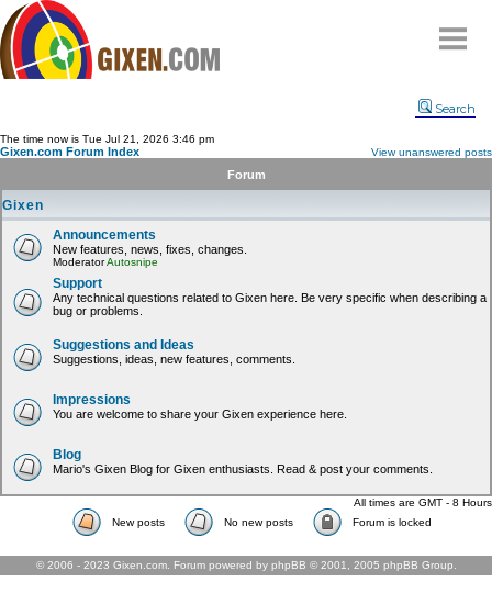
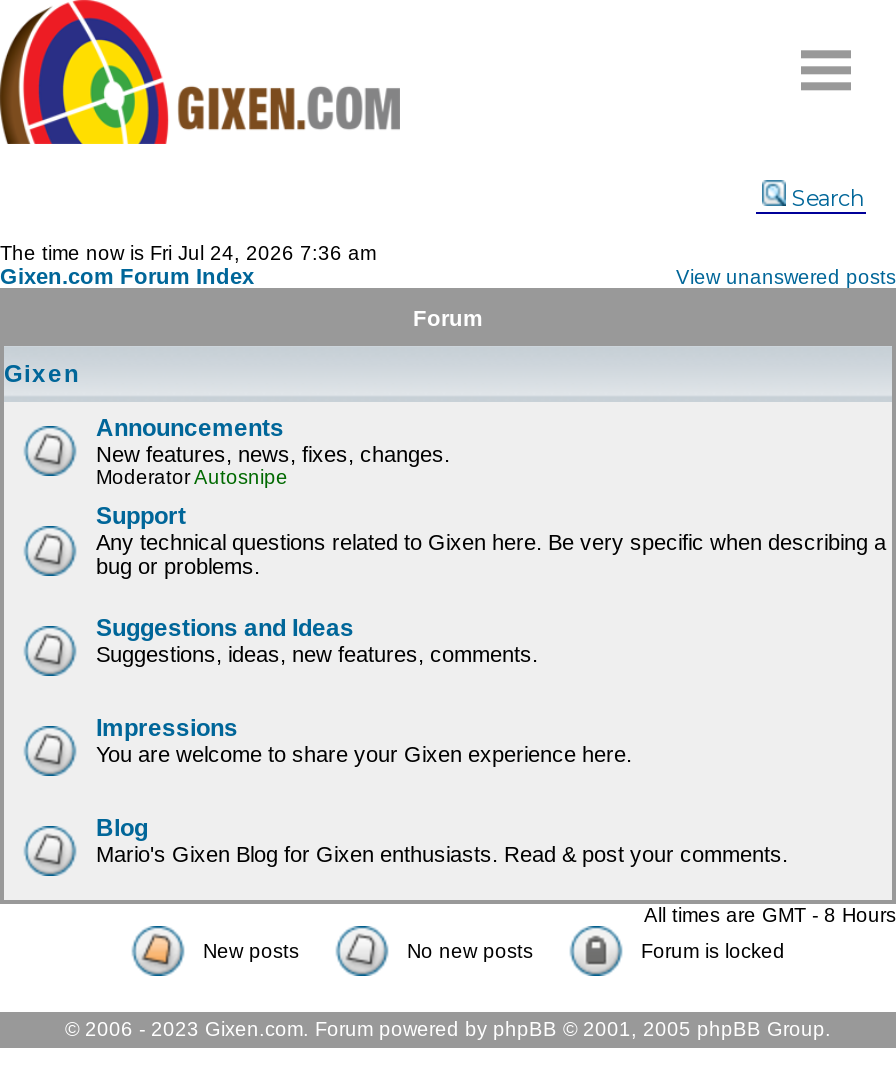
[0,133,214,145] The time now is Tue Jul 21, 2026 3:46 pm -> [0,242,376,264] The time now is Fri Jul 24, 2026 7:36 am

